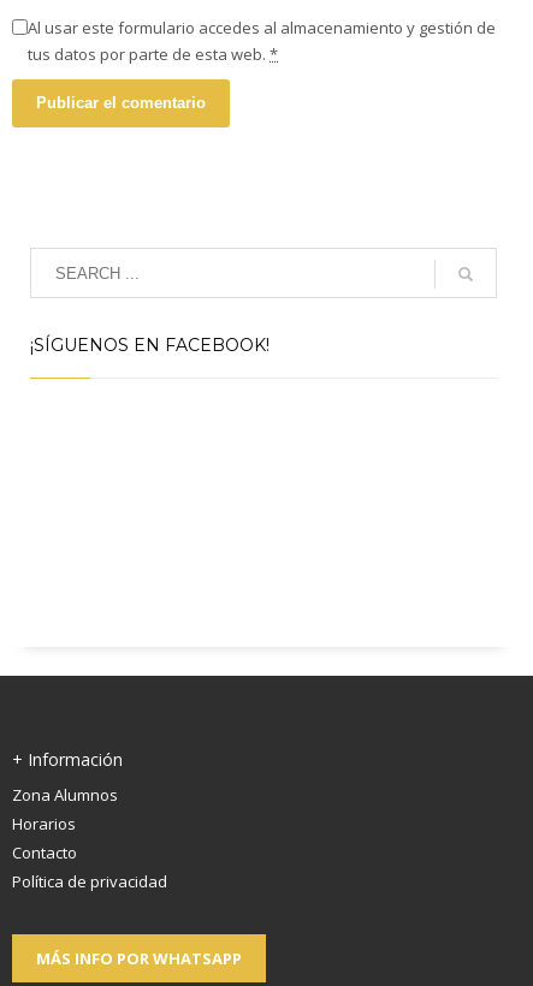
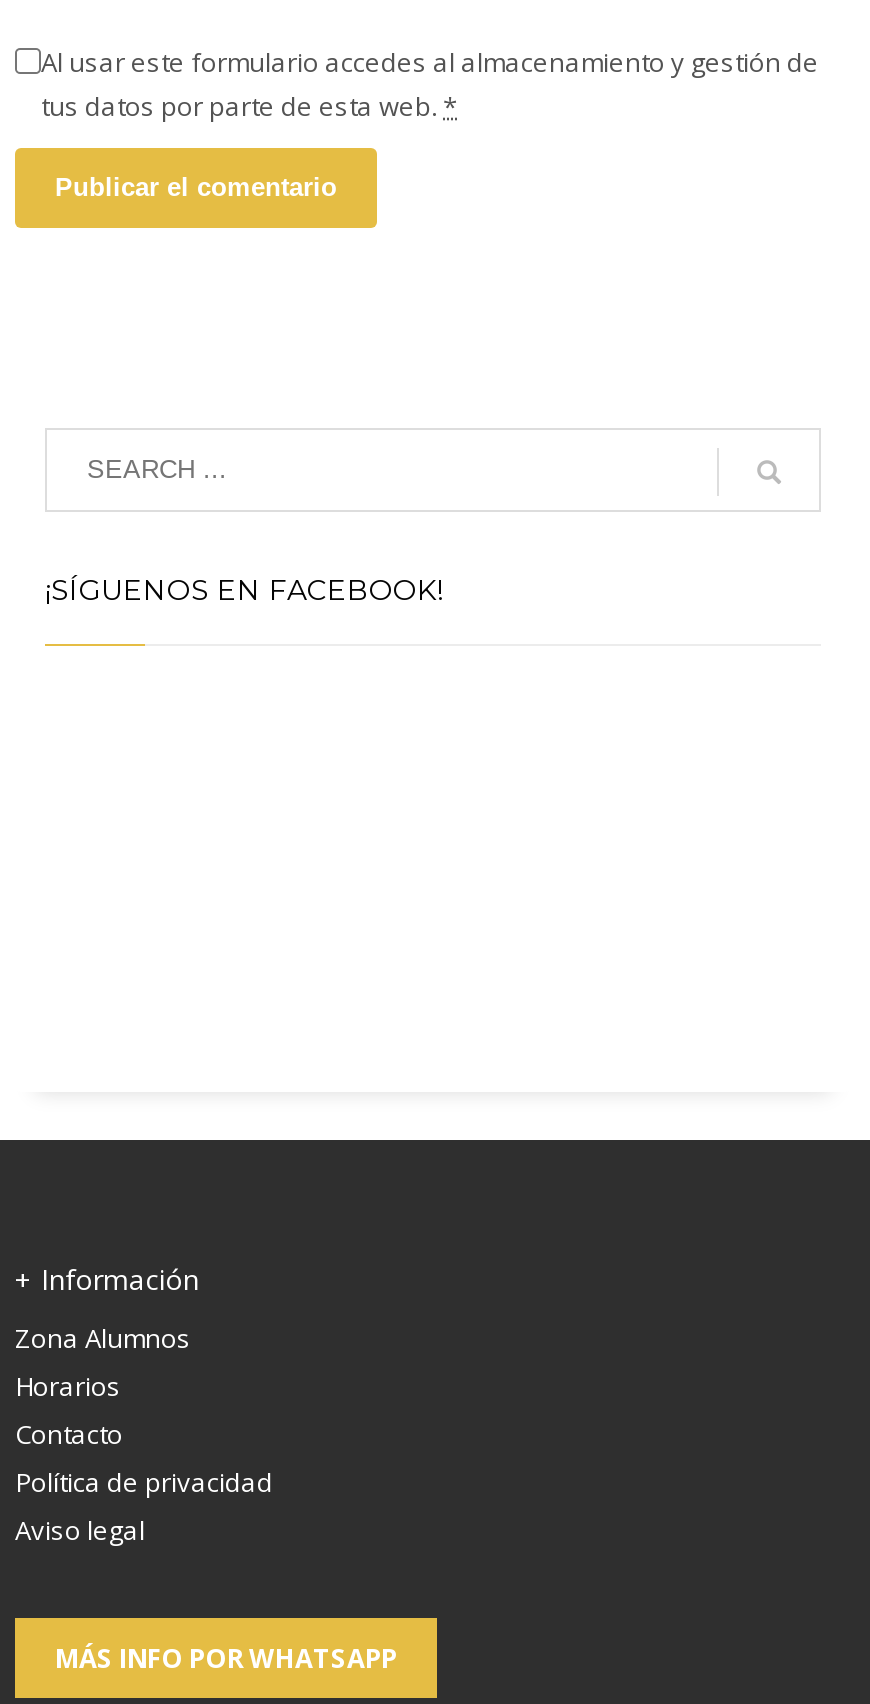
none -> [15,1511,145,1547] Aviso legal

